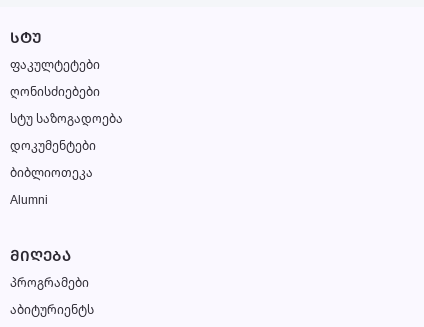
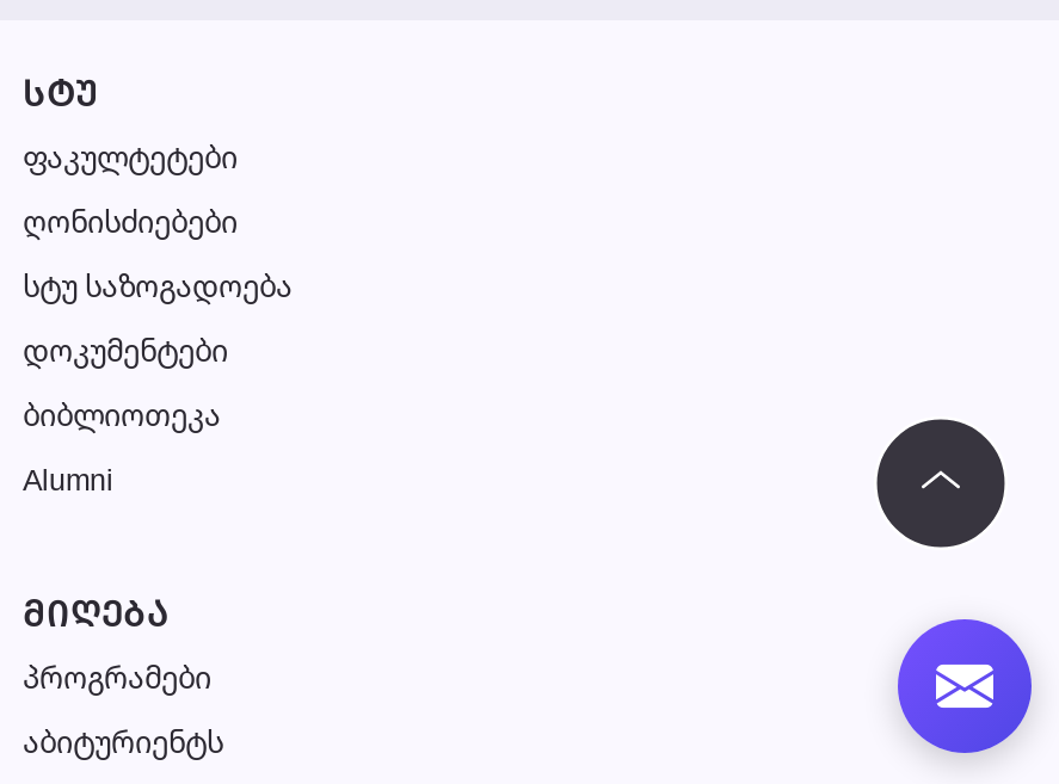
none -> [874,416,1008,550] [image]
none -> [893,617,1036,763] [image]

